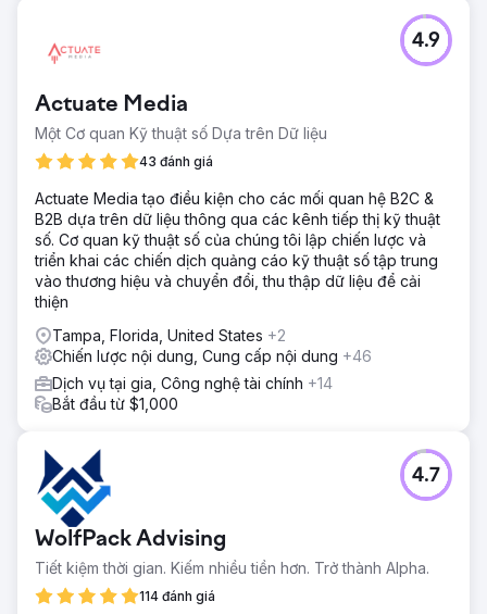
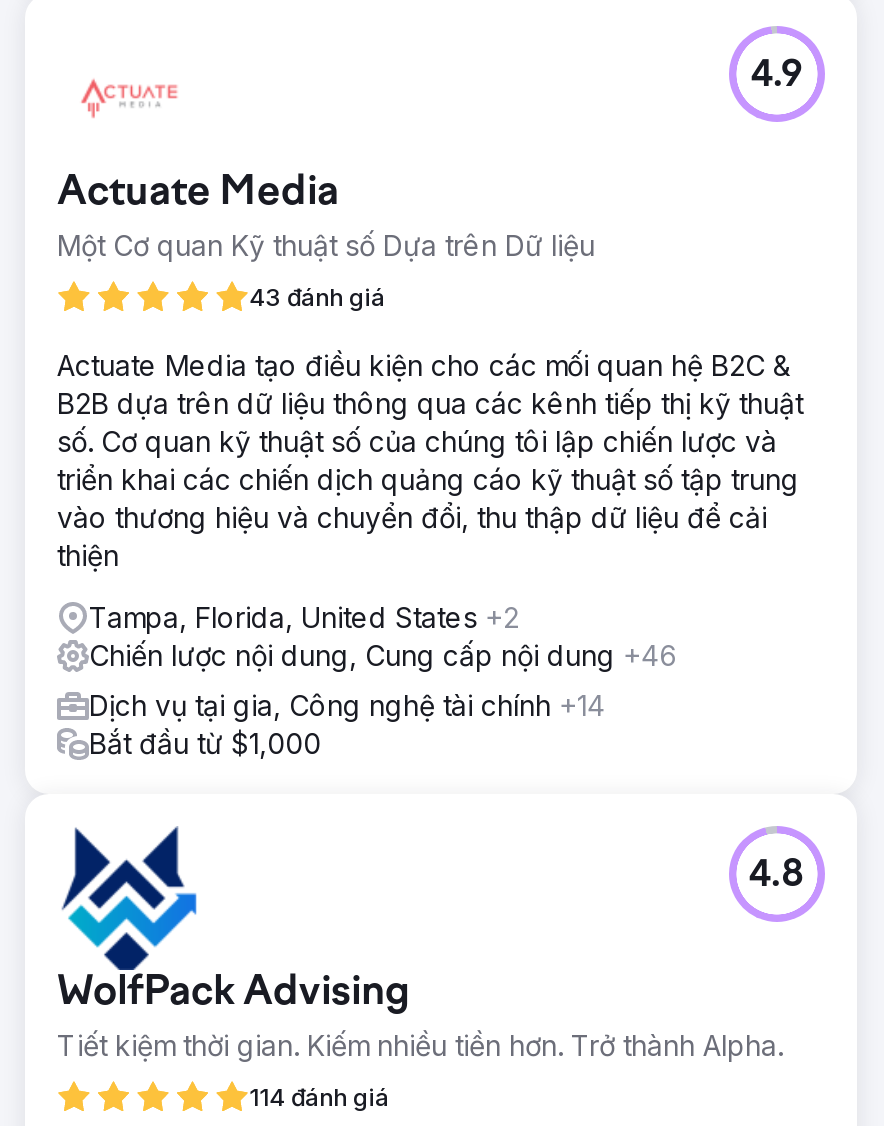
[412,466,440,487] 4.7 -> [749,858,805,896] 4.8

